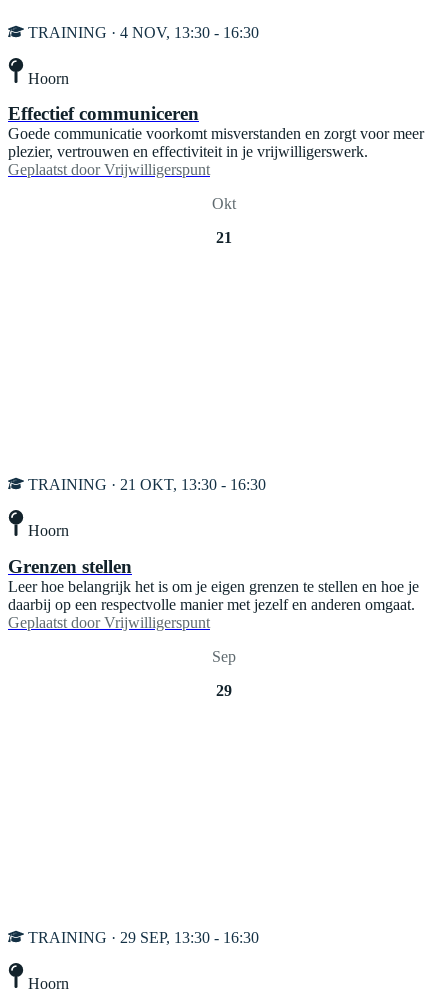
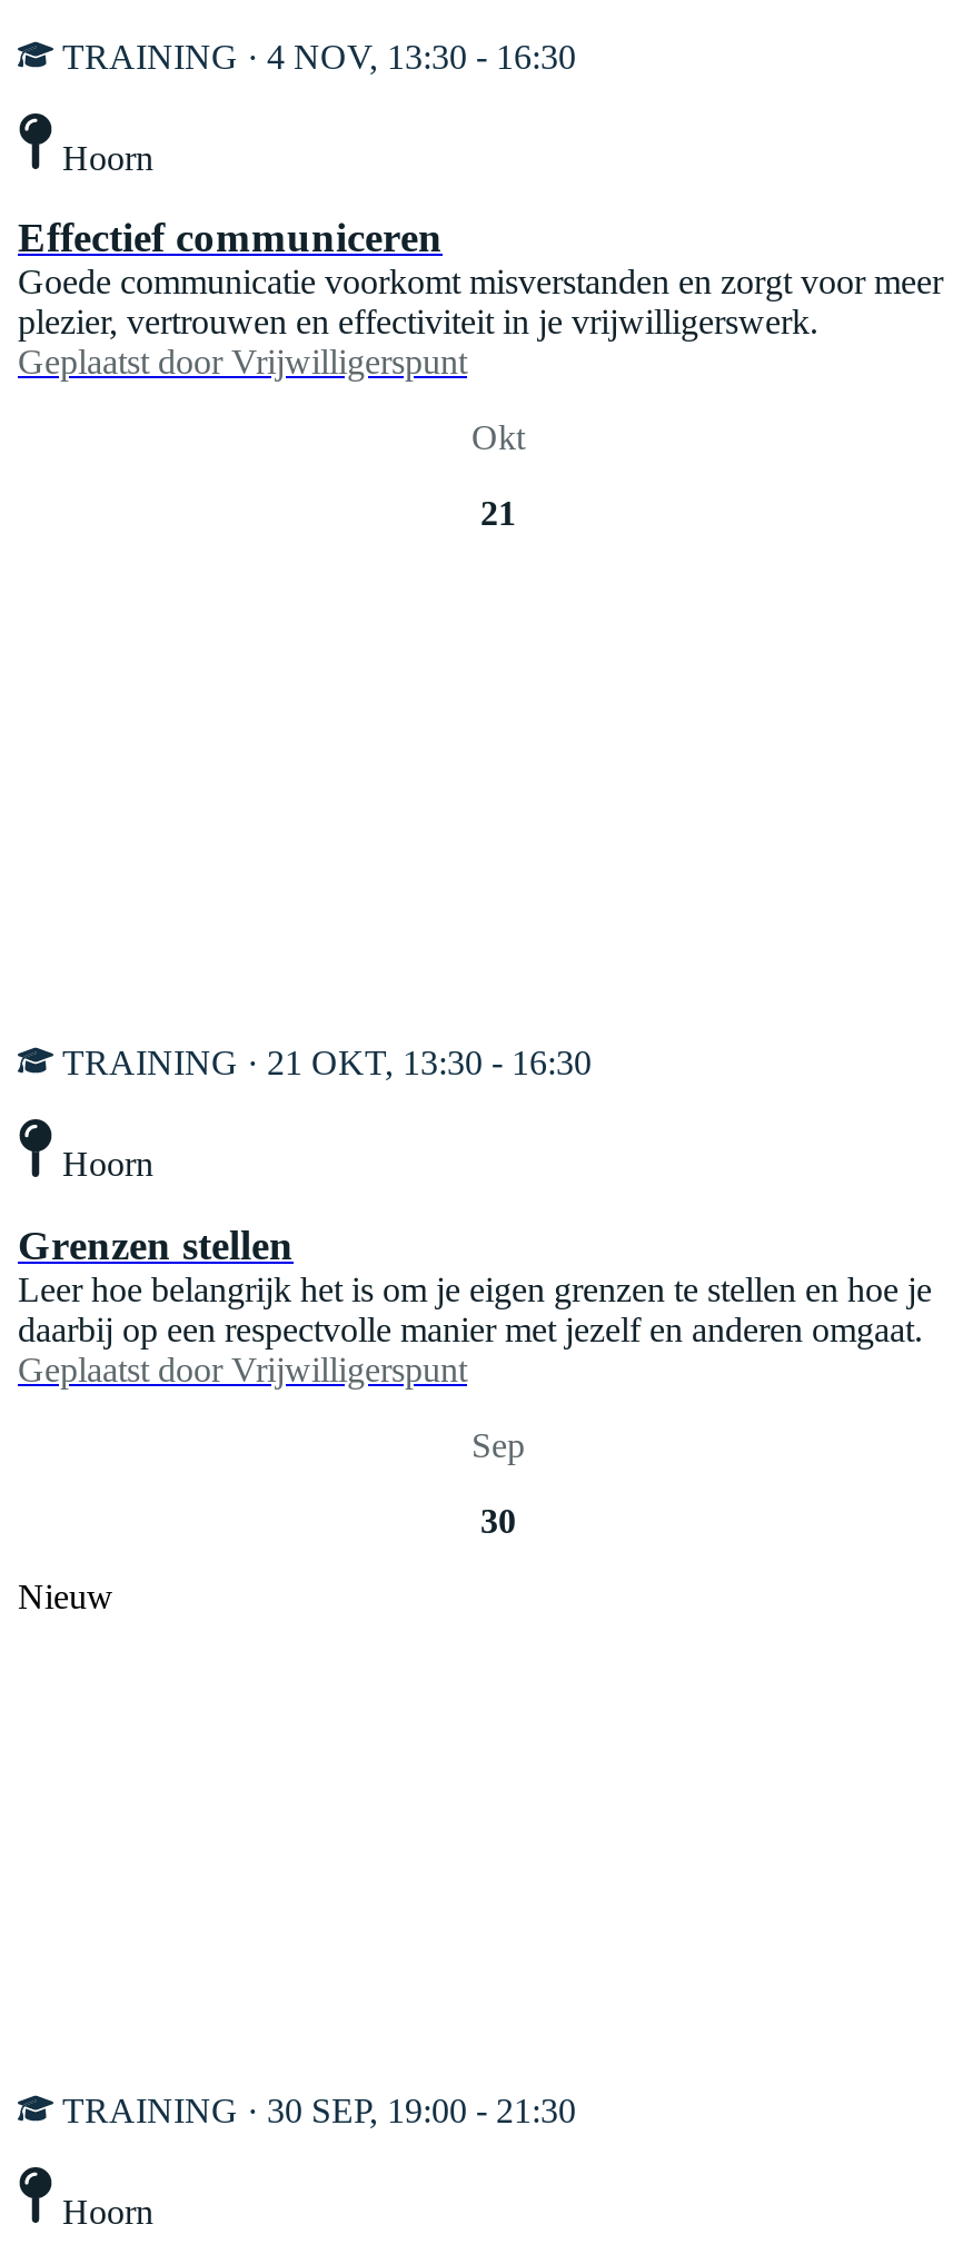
[216,682,232,699] 29 -> [18,1501,516,1615] 30 | Nieuw
[28,929,259,946] TRAINING · 29 SEP, 13:30 - 16:30 -> [62,2091,576,2129] TRAINING · 30 SEP, 19:00 - 21:30

